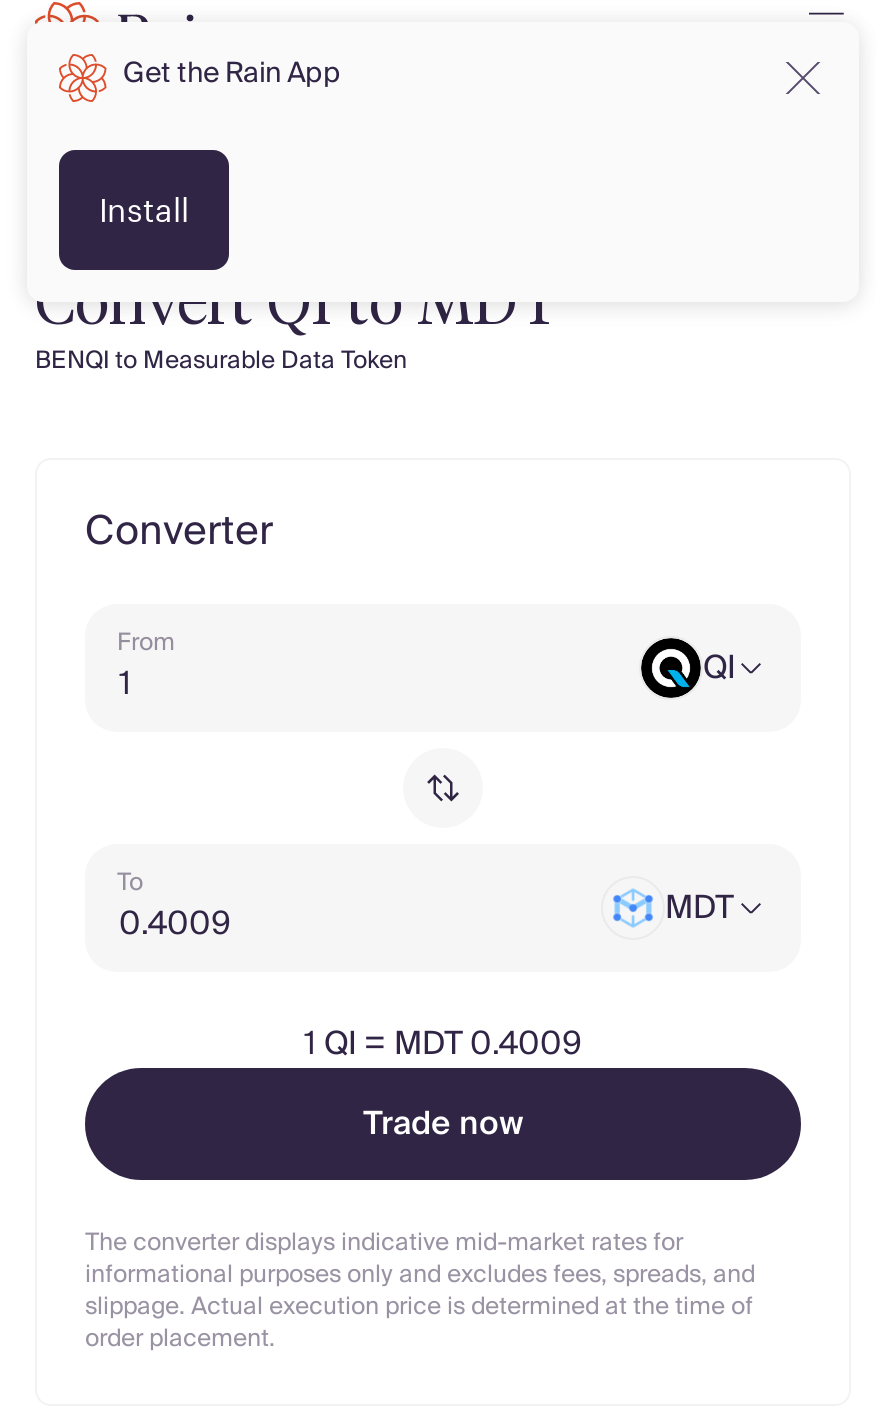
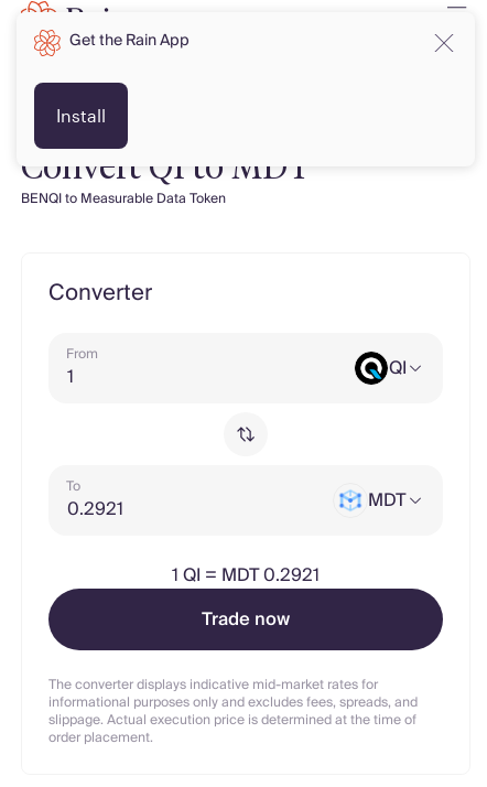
[304,1016,582,1072] 1 QI = MDT 0.4009 -> [172,560,320,591] 1 QI = MDT 0.2921

